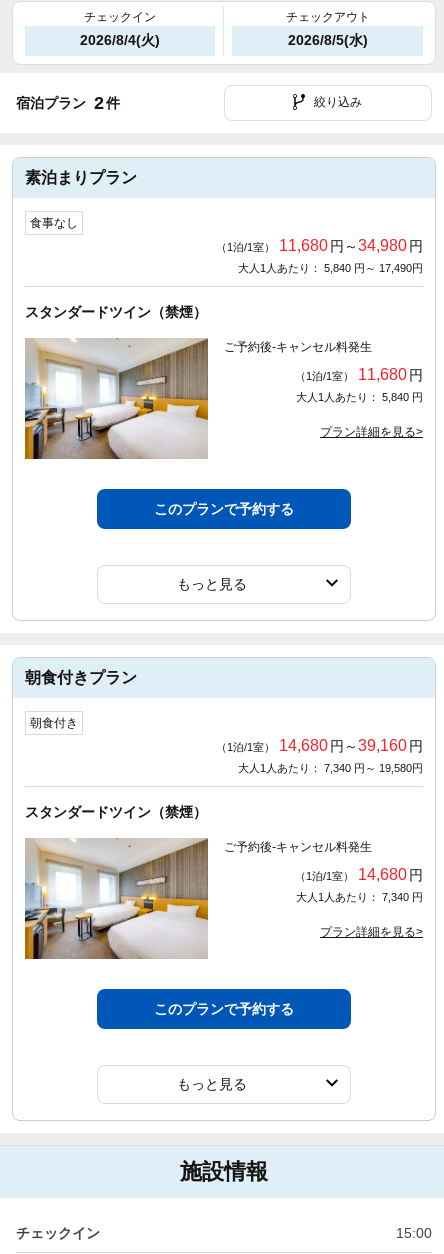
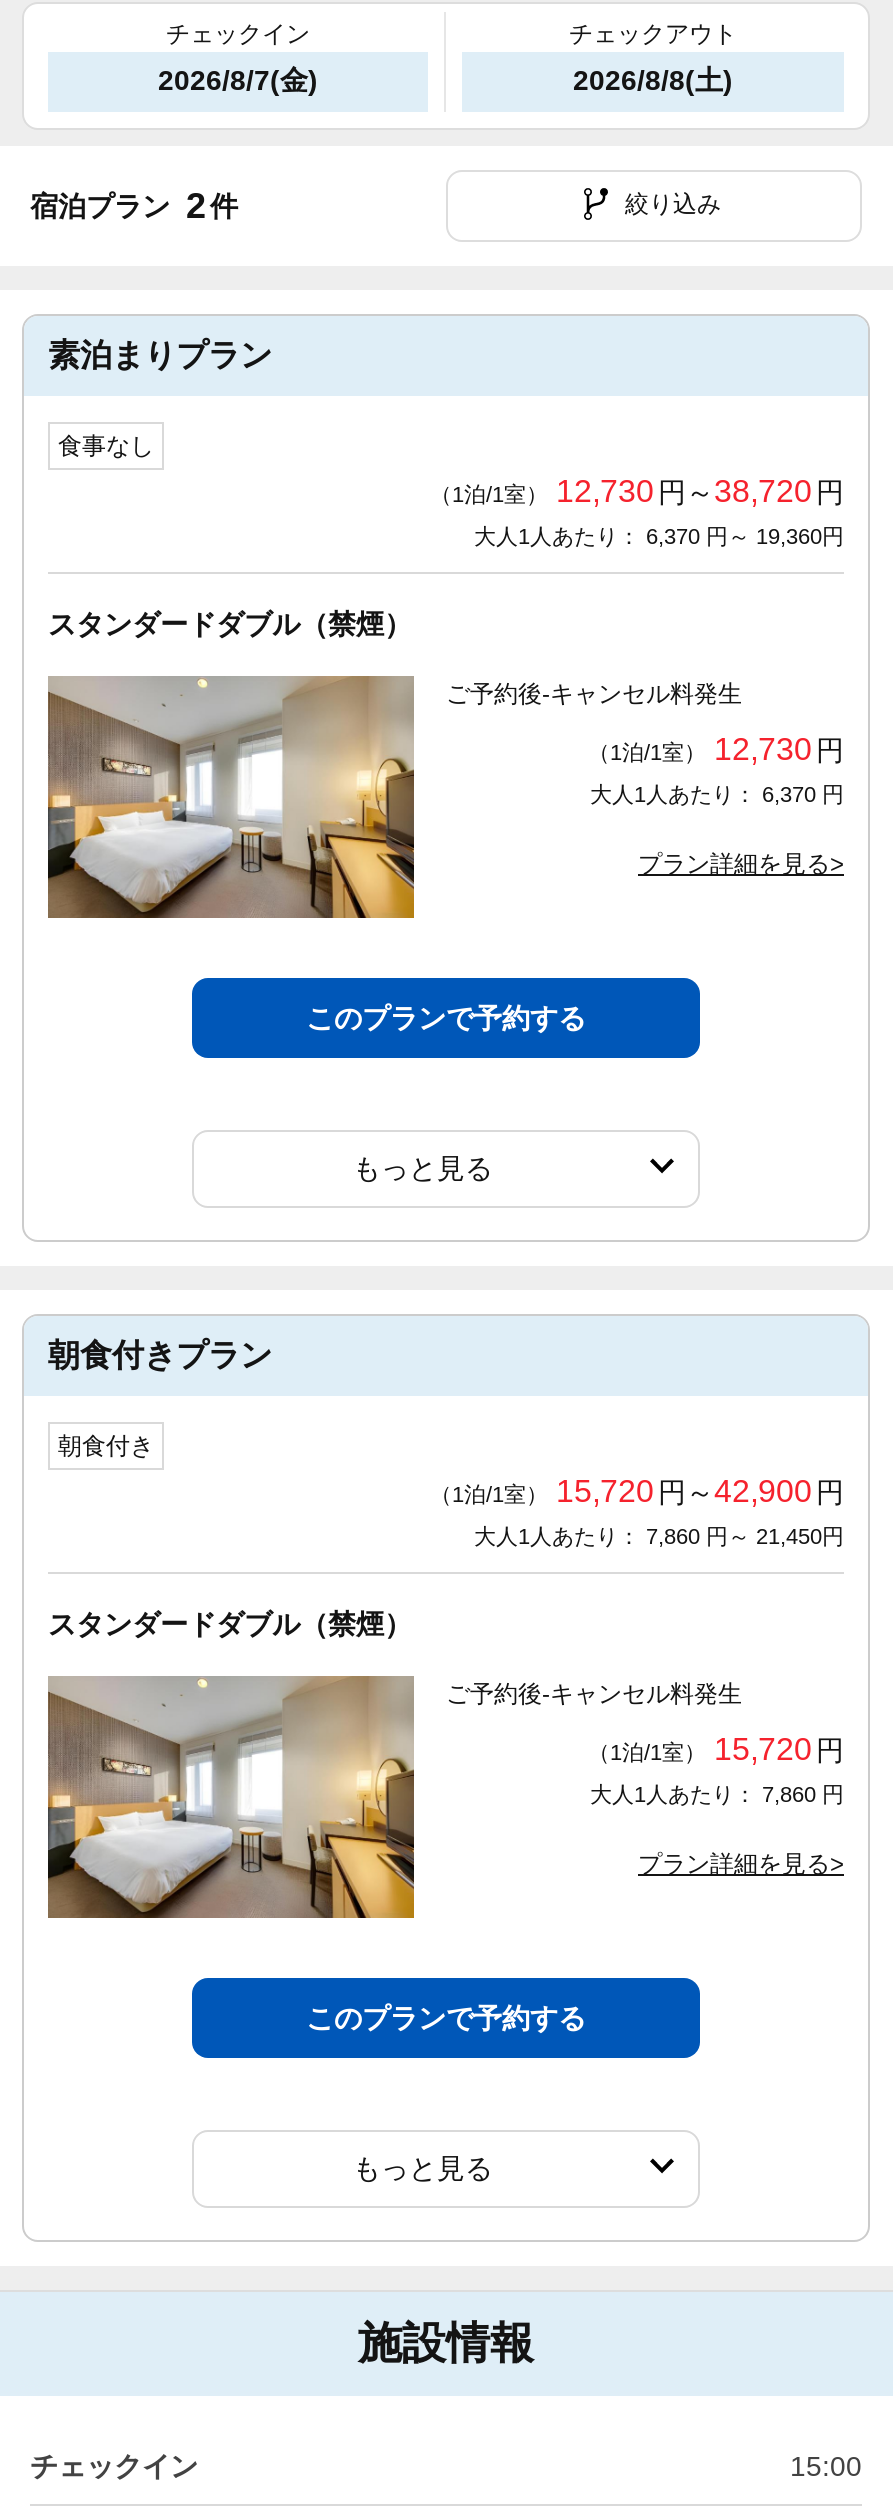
[80,32,160,48] 2026/8/4(火) -> [158,63,318,95] 2026/8/7(金)
[287,32,367,48] 2026/8/5(水) -> [573,63,733,95] 2026/8/8(土)
[216,237,423,254] （1泊/1室） 11,680 円～34,980 円 -> [430,473,844,507] （1泊/1室） 12,730 円～38,720 円
[238,262,423,274] 大人1人あたり： 5,840 円～ 17,490円 -> [474,523,844,547] 大人1人あたり： 6,370 円～ 19,360円
[25,304,207,320] スタンダードツイン（禁煙） -> [48,607,412,639] スタンダードダブル（禁煙）
[24,339,209,460] [image] -> [46,676,416,918] [image]
[295,366,423,383] （1泊/1室） 11,680 円 -> [588,731,844,765] （1泊/1室） 12,730 円
[296,391,423,403] 大人1人あたり： 5,840 円 -> [590,781,844,805] 大人1人あたり： 6,370 円
[216,737,423,754] （1泊/1室） 14,680 円～39,160 円 -> [430,1473,844,1507] （1泊/1室） 15,720 円～42,900 円
[238,762,423,774] 大人1人あたり： 7,340 円～ 19,580円 -> [474,1523,844,1547] 大人1人あたり： 7,860 円～ 21,450円
[25,804,207,820] スタンダードツイン（禁煙） -> [48,1607,412,1639] スタンダードダブル（禁煙）
[24,839,209,960] [image] -> [46,1676,416,1918] [image]
[295,866,423,883] （1泊/1室） 14,680 円 -> [588,1731,844,1765] （1泊/1室） 15,720 円
[296,891,423,903] 大人1人あたり： 7,340 円 -> [590,1781,844,1805] 大人1人あたり： 7,860 円

